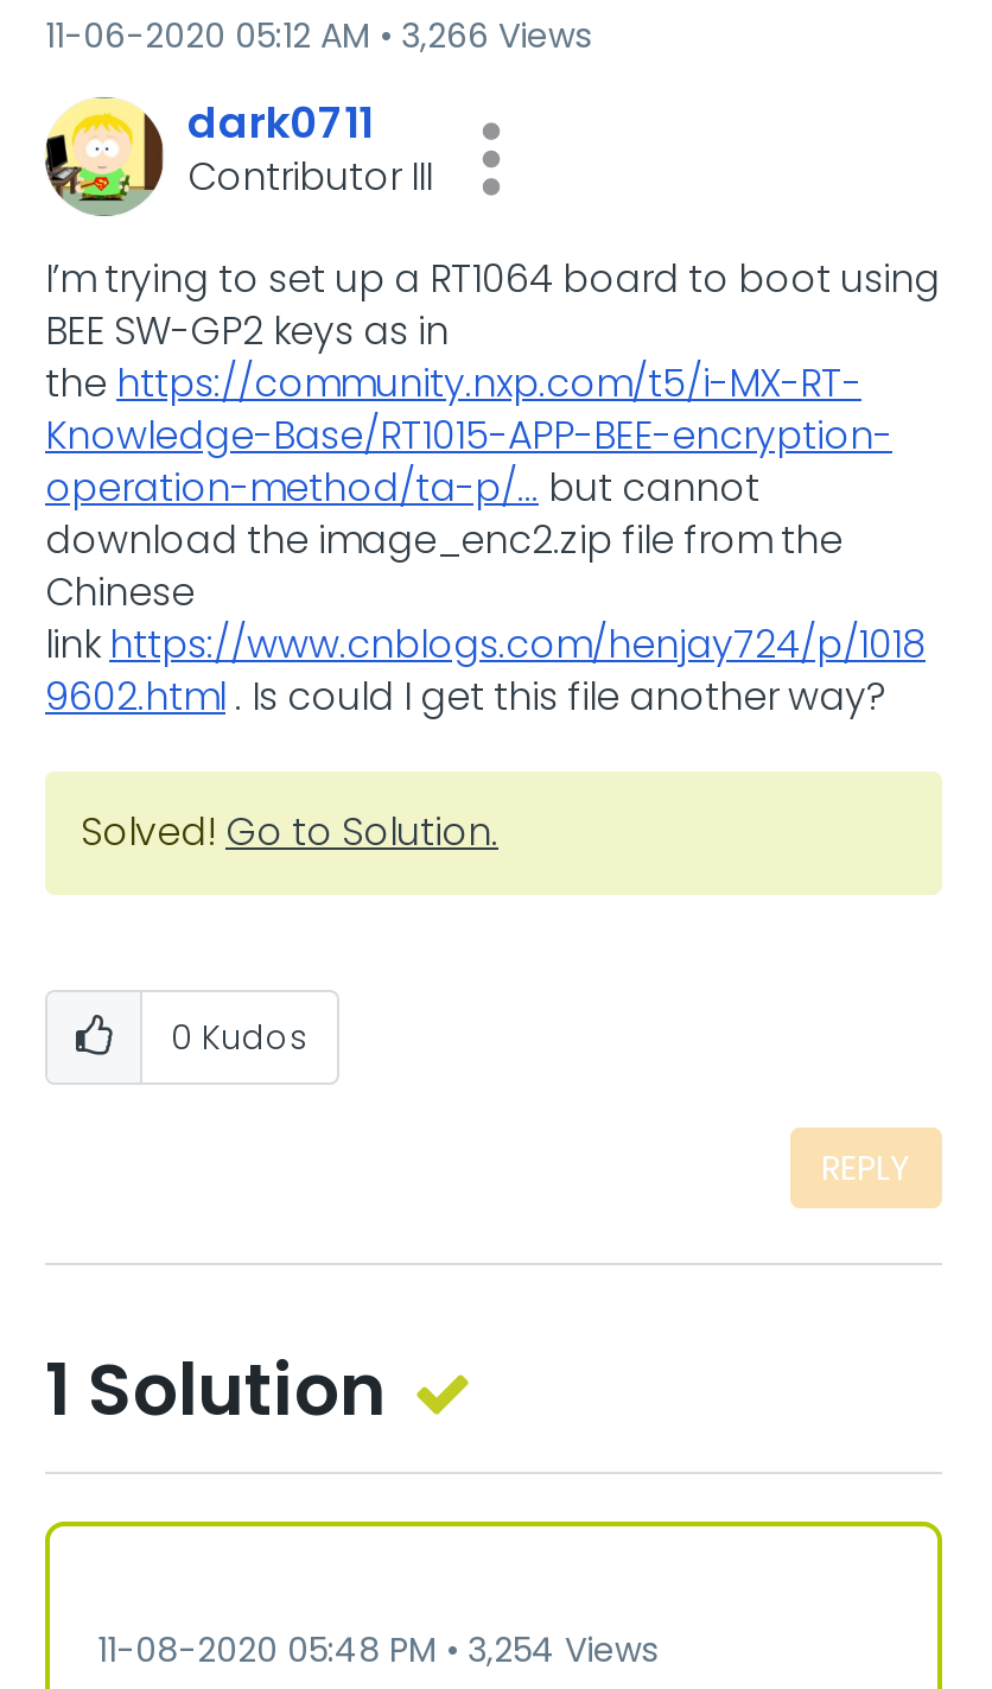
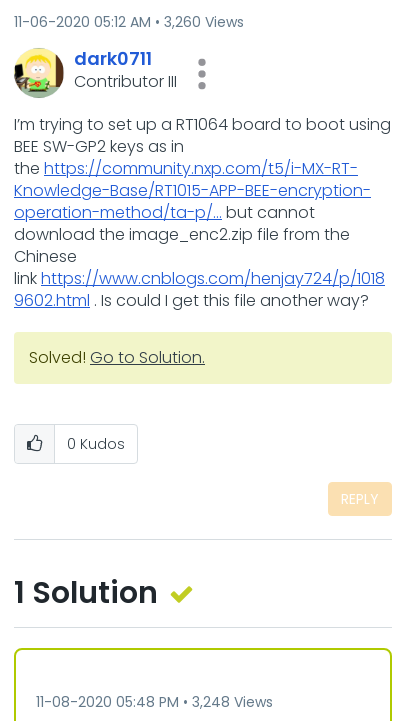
[45,12,591,59] 11-06-2020 05:12 AM 3,266 Views -> [14,12,244,32] 11-06-2020 05:12 AM 3,260 Views
[97,1626,657,1674] 11-08-2020 05:48 PM 3,254 Views -> [36,692,273,712] 11-08-2020 05:48 PM 3,248 Views

